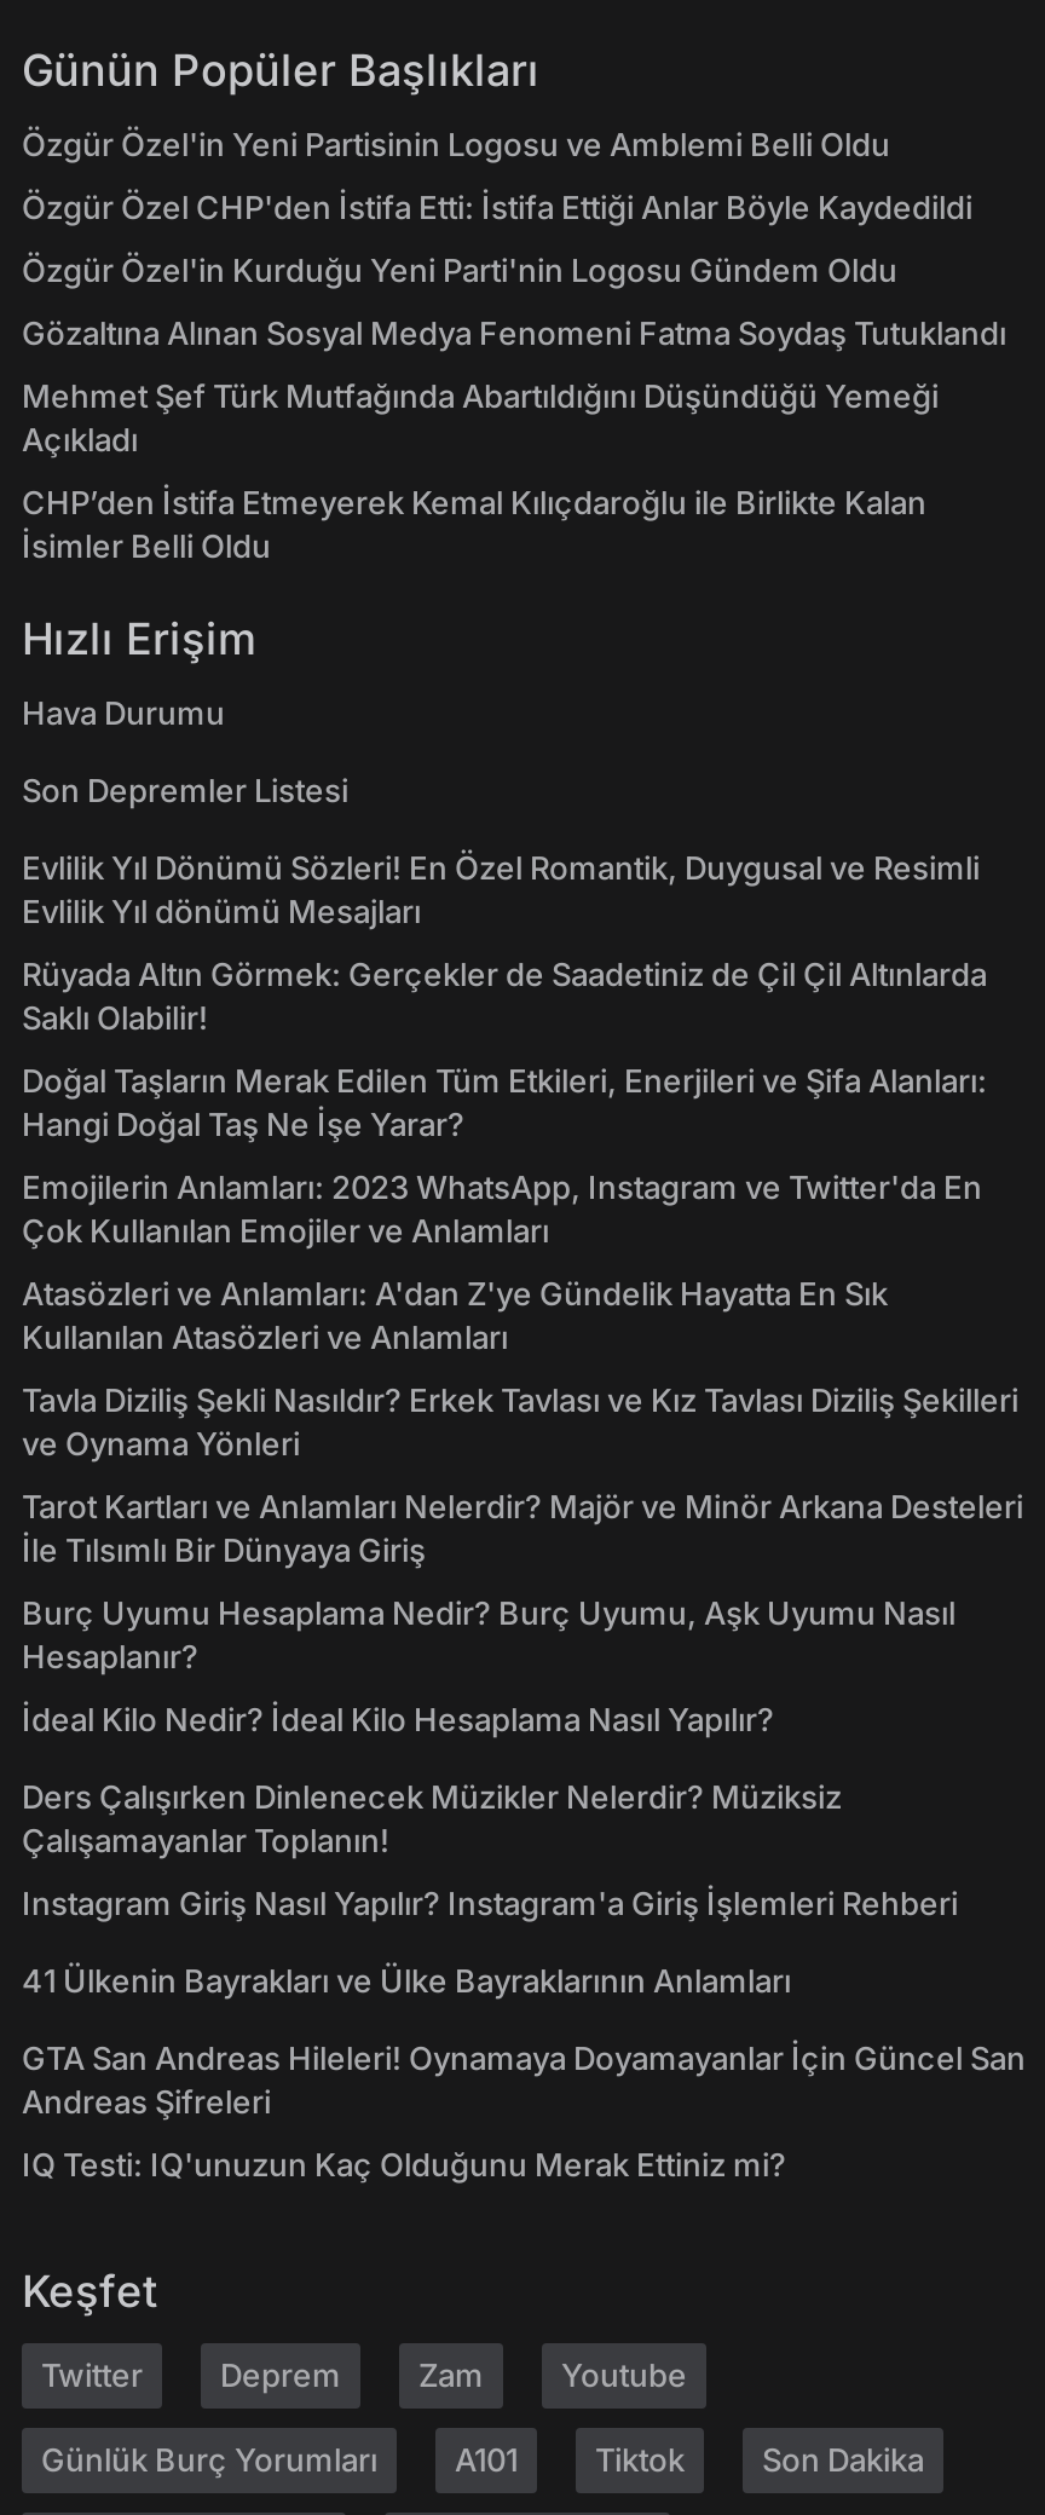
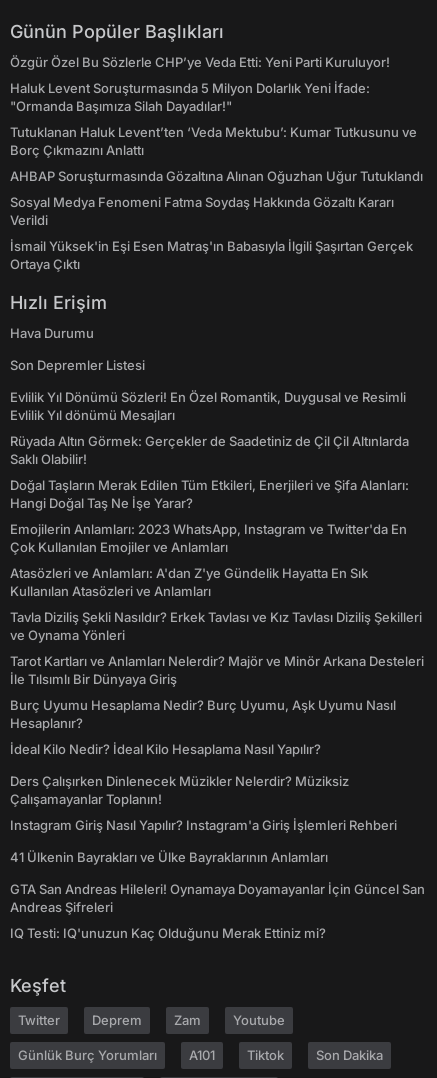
[22,125,890,163] Özgür Özel'in Yeni Partisinin Logosu ve Amblemi Belli Oldu -> [10,54,390,70] Özgür Özel Bu Sözlerle CHP’ye Veda Etti: Yeni Parti Kuruluyor!
[22,188,972,226] Özgür Özel CHP'den İstifa Etti: İstifa Ettiği Anlar Böyle Kaydedildi -> [10,80,370,114] Haluk Levent Soruşturmasında 5 Milyon Dolarlık Yeni İfade: | "Ormanda Başımıza Silah Dayadılar!"
[22,250,897,289] Özgür Özel'in Kurduğu Yeni Parti'nin Logosu Gündem Oldu -> [10,124,417,158] Tutuklanan Haluk Levent’ten ‘Veda Mektubu’: Kumar Tutkusunu ve | Borç Çıkmazını Anlattı
[22,313,1006,352] Gözaltına Alınan Sosyal Medya Fenomeni Fatma Soydaş Tutuklandı -> [10,168,423,184] AHBAP Soruşturmasında Gözaltına Alınan Oğuzhan Uğur Tutuklandı
[22,376,939,458] Mehmet Şef Türk Mutfağında Abartıldığını Düşündüğü Yemeği | Açıkladı -> [10,194,394,228] Sosyal Medya Fenomeni Fatma Soydaş Hakkında Gözaltı Kararı | Verildi
[22,483,926,565] CHP’den İstifa Etmeyerek Kemal Kılıçdaroğlu ile Birlikte Kalan | İsimler Belli Oldu -> [10,238,413,272] İsmail Yüksek'in Eşi Esen Matraş'ın Babasıyla İlgili Şaşırtan Gerçek | Ortaya Çıktı

